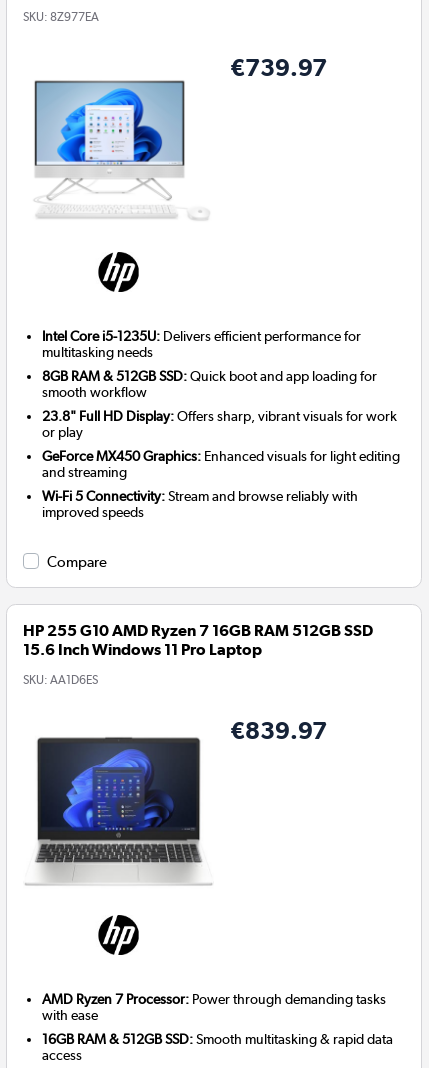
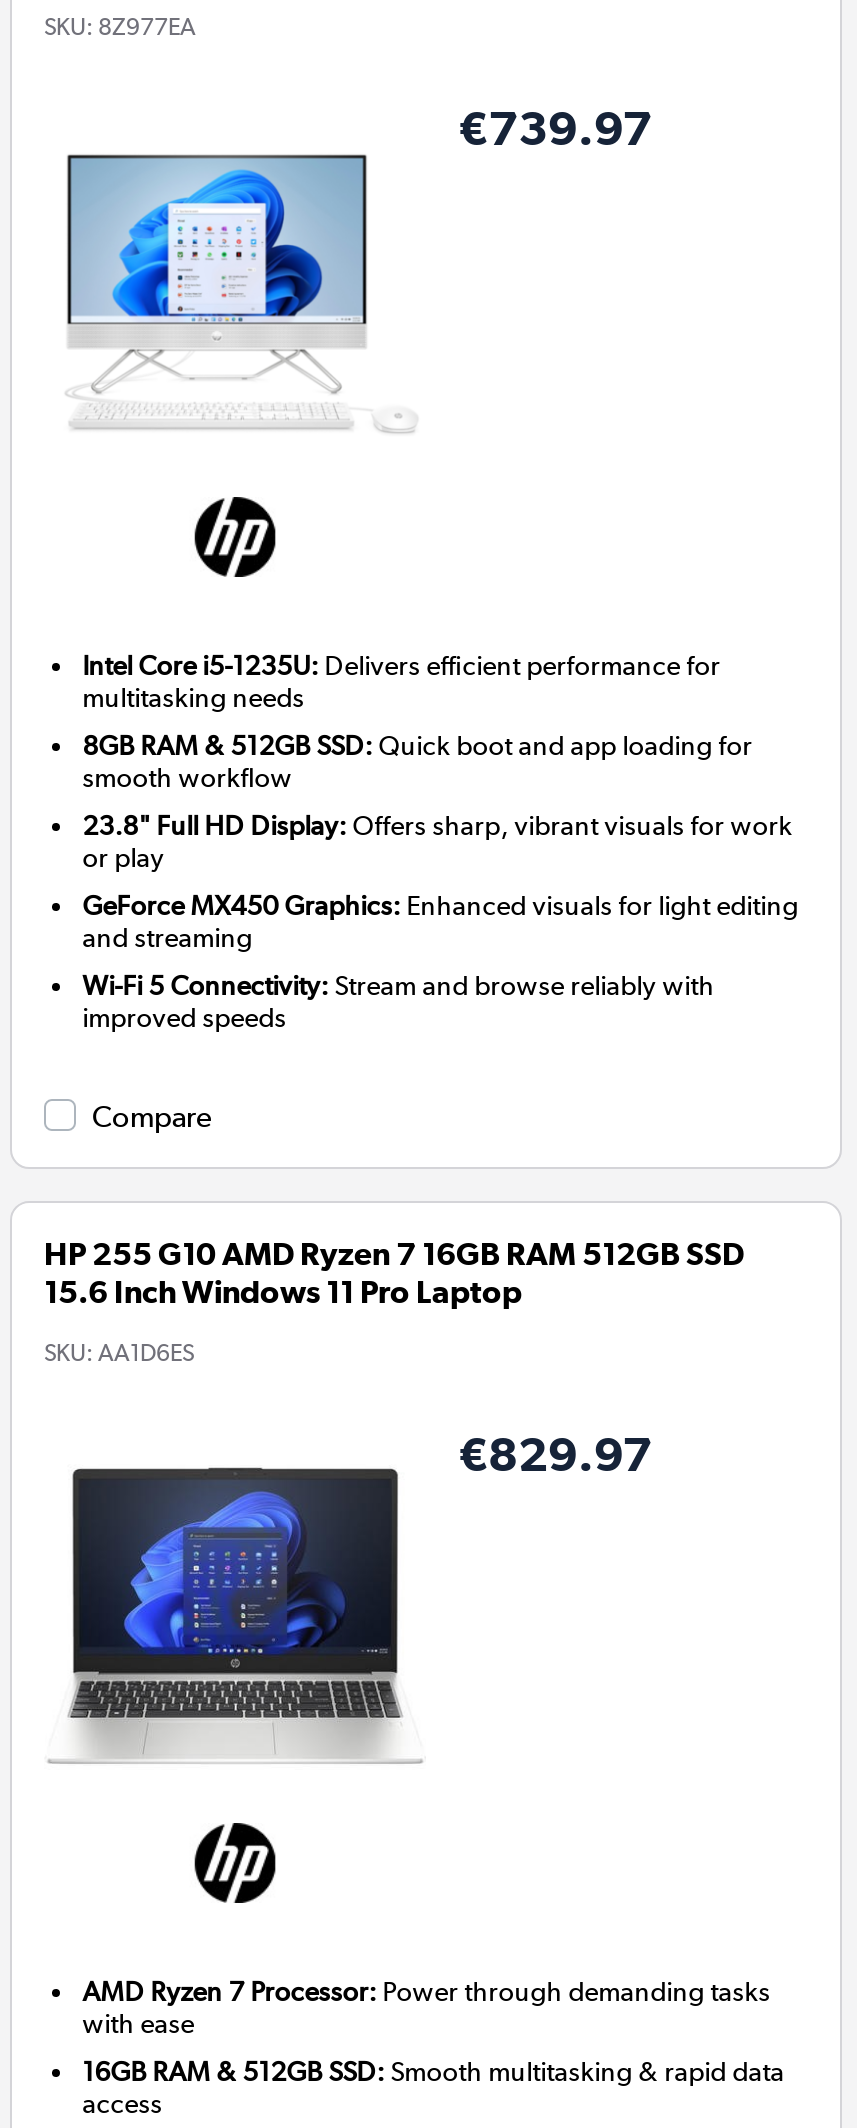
[230,716,327,744] €839.97 -> [458,1425,652,1481] €829.97

